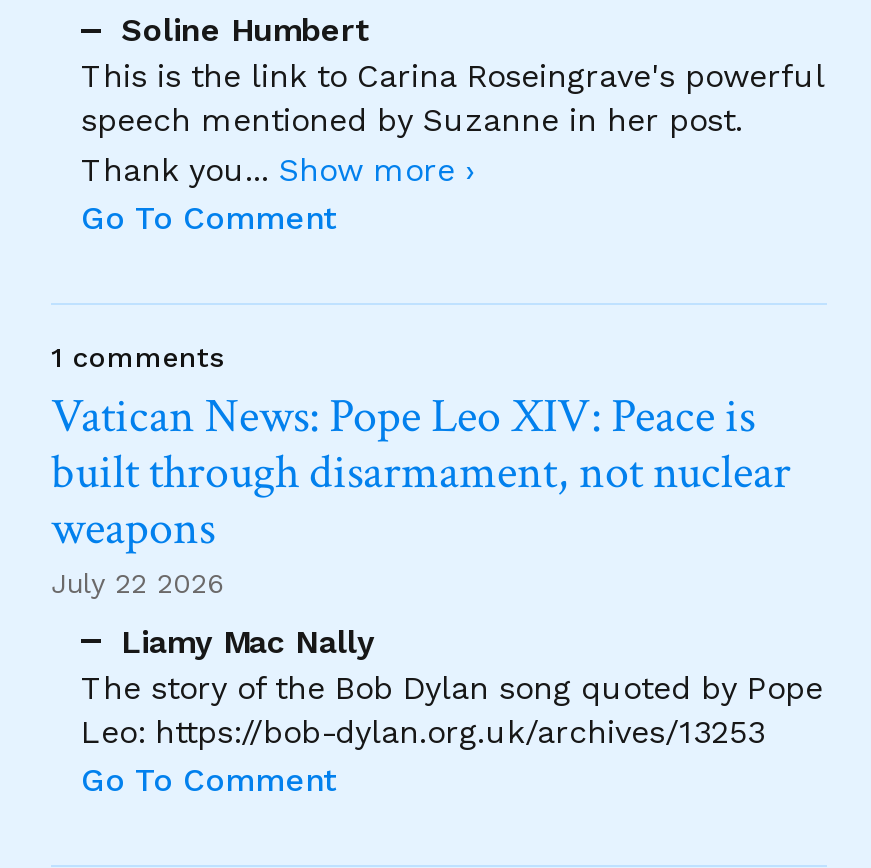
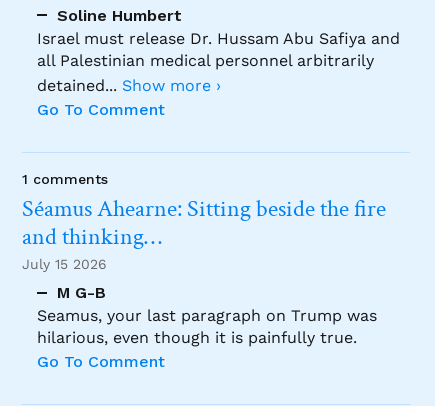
[81,57,823,189] This is the link to Carina Roseingrave's powerful | speech mentioned by Suzanne in her post. | Thank you... Show more › -> [37,28,400,94] Israel must release Dr. Hussam Abu Safiya and | all Palestinian medical personnel arbitrarily | detained... Show more ›
[51,385,791,599] Vatican News: Pope Leo XIV: Peace is | built through disarmament, not nuclear | weapons | July 22 2026 -> [22,192,386,271] Séamus Ahearne: Sitting beside the fire | and thinking… | July 15 2026
[81,622,823,750] Liamy Mac Nally | The story of the Bob Dylan song quoted by Pope | Leo: https://bob-dylan.org.uk/archives/13253 -> [37,283,377,347] M G-B | Seamus, your last paragraph on Trump was | hilarious, even though it is painfully true.

